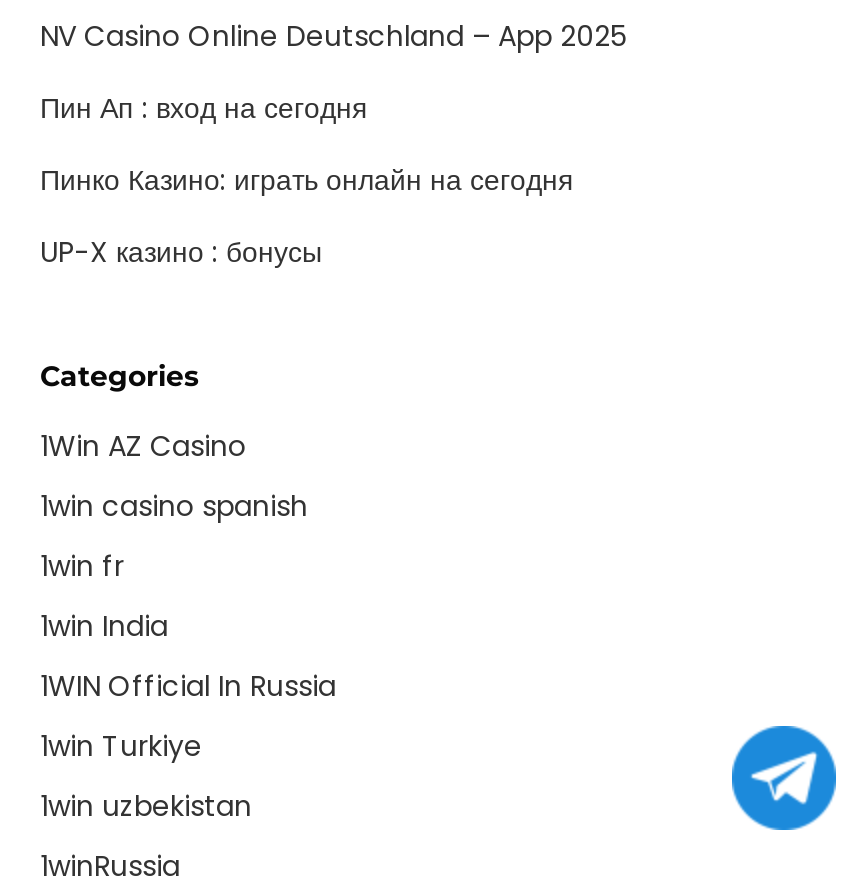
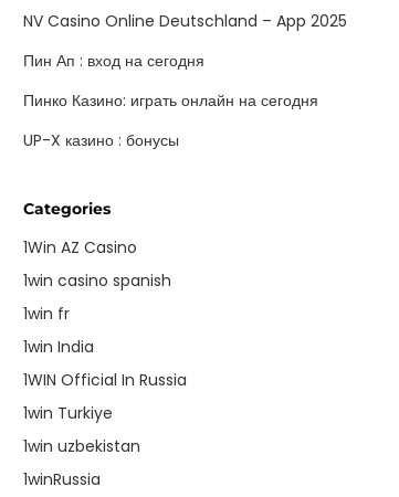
[730,724,838,832] [image] -> none

